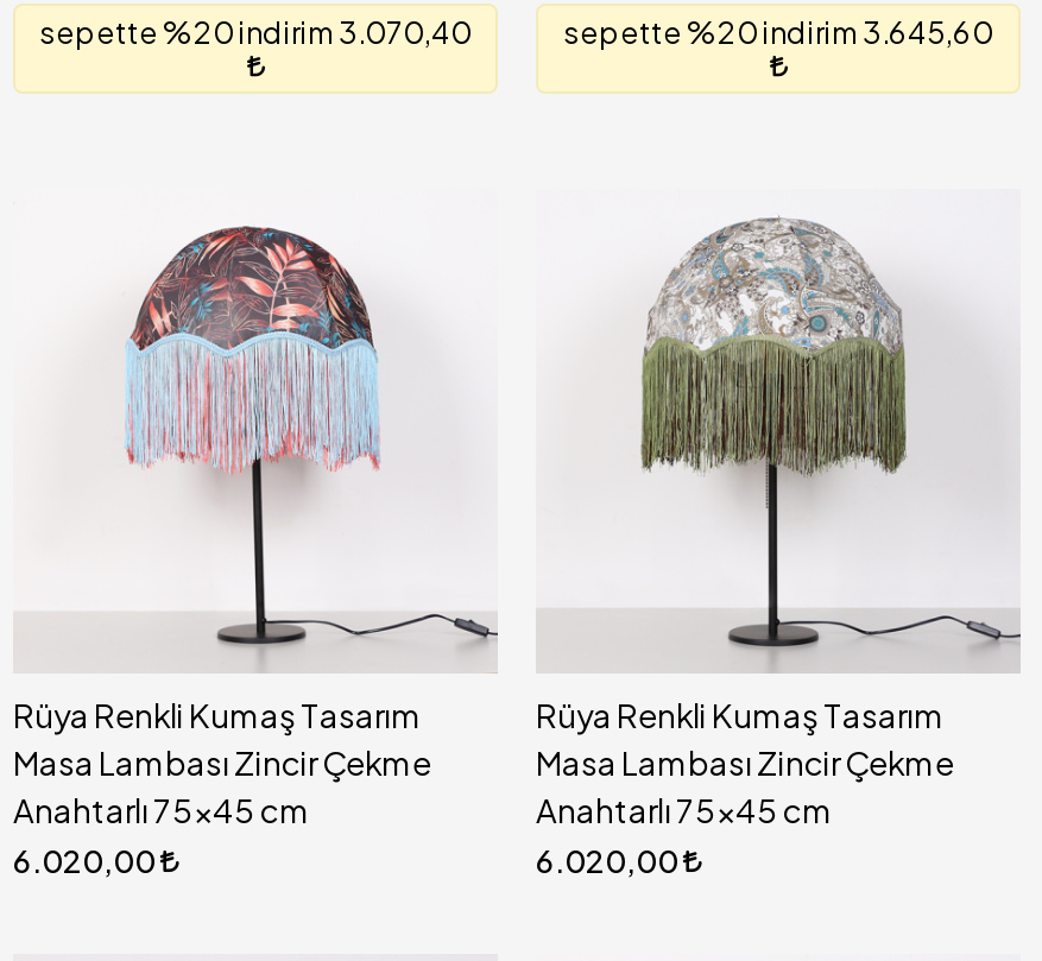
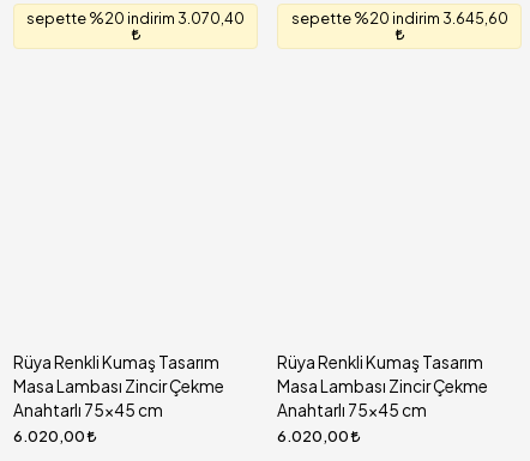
[15,225,500,674] [image] -> none
[538,215,1023,674] [image] -> none

